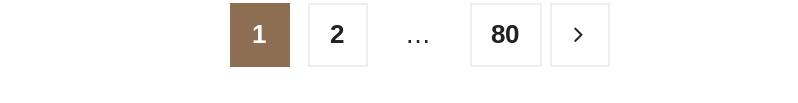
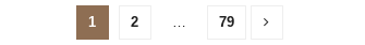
[491,20,519,50] 80 -> [218,14,234,30] 79

